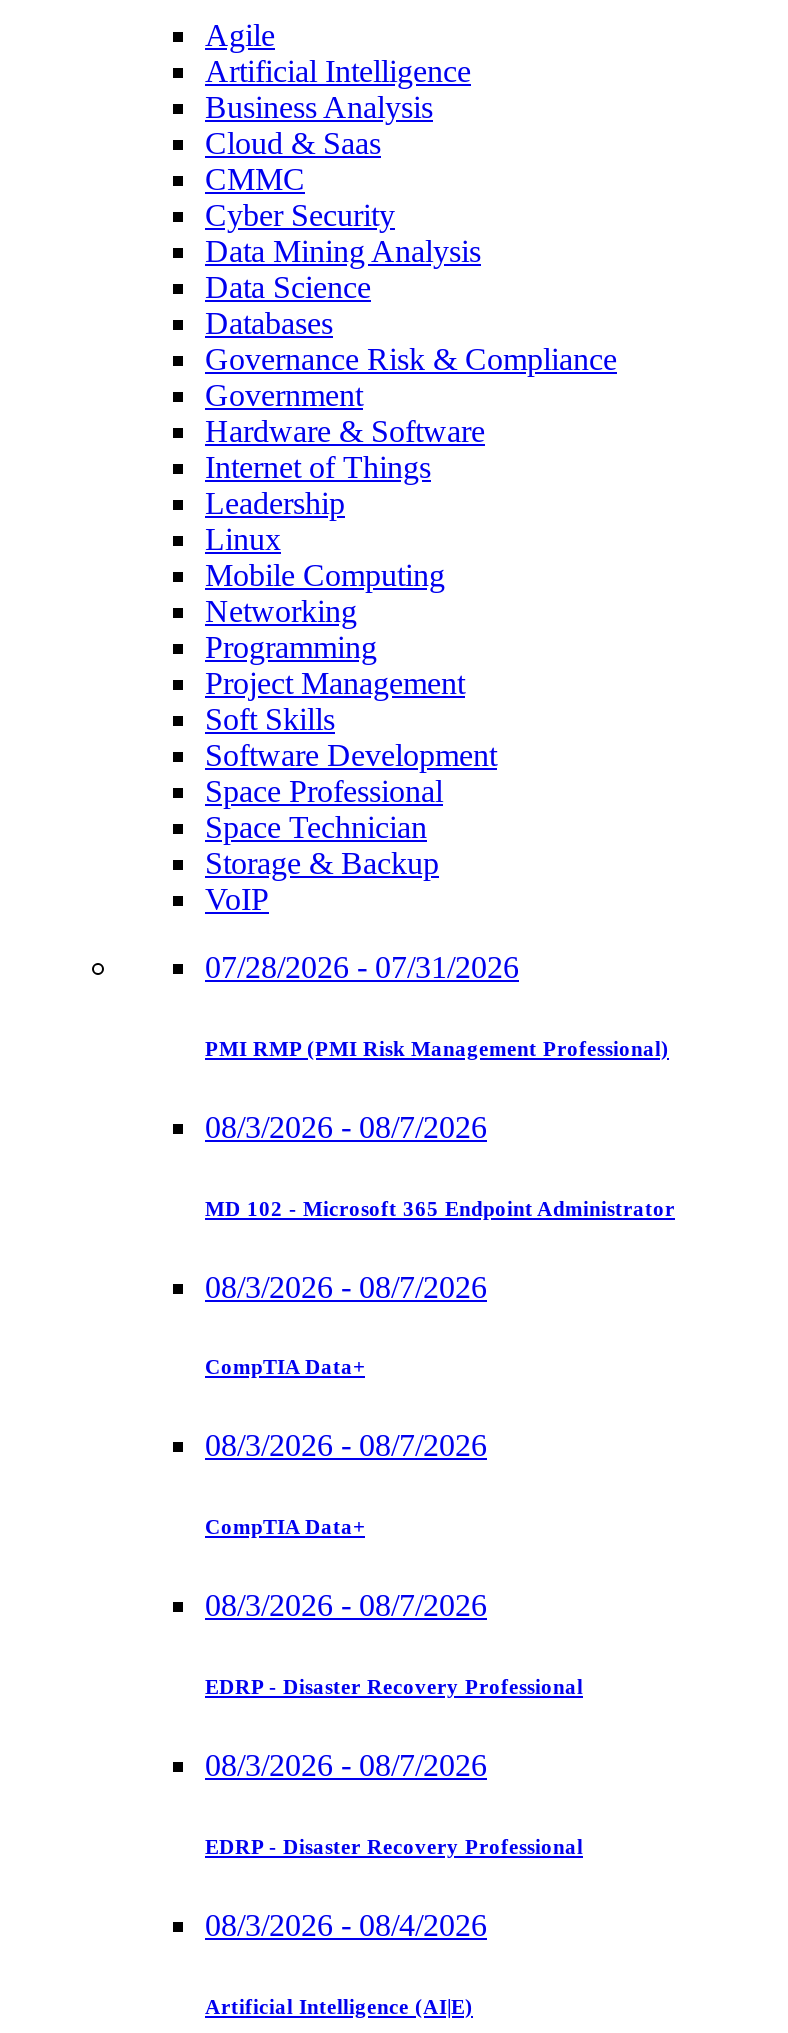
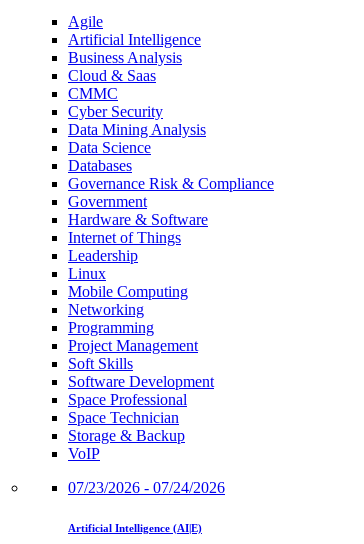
[205,949,675,1942] 07/28/2026 - 07/31/2026 | PMI RMP (PMI Risk Management Professional) | 08/3/2026 - 08/7/2026 | MD 102 - Microsoft 365 Endpoint Administrator | 08/3/2026 - 08/7/2026 | CompTIA Data+ | 08/3/2026 - 08/7/2026 | CompTIA Data+ | 08/3/2026 - 08/7/2026 | EDRP - Disaster Recovery Professional | 08/3/2026 - 08/7/2026 | EDRP - Disaster Recovery Professional | 08/3/2026 - 08/4/2026 -> [68,479,225,496] 07/23/2026 - 07/24/2026

